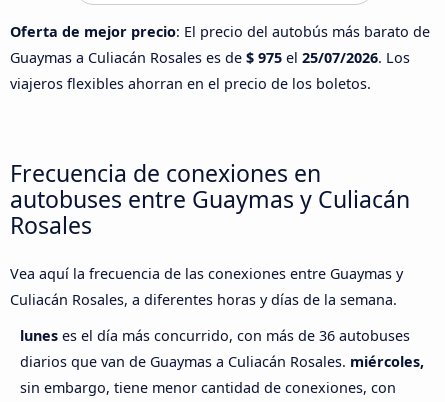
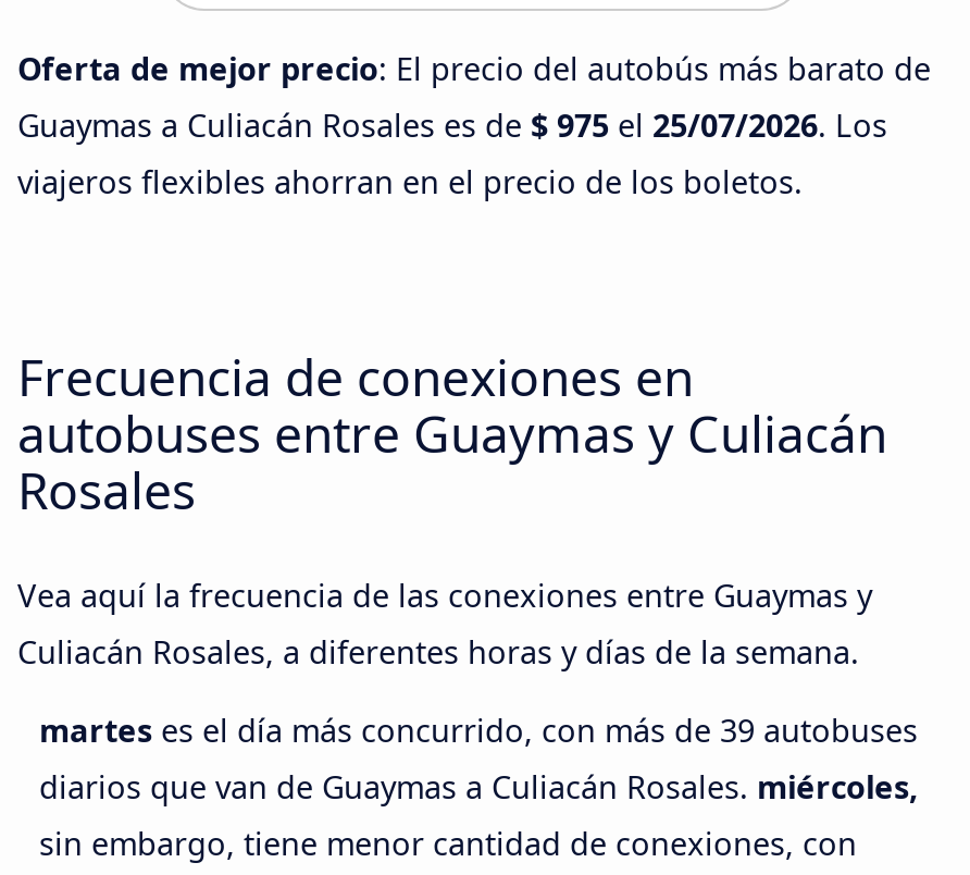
[20,326,410,345] lunes es el día más concurrido, con más de 36 autobuses -> [39,710,918,752] martes es el día más concurrido, con más de 39 autobuses

